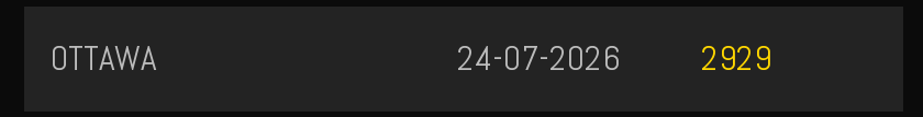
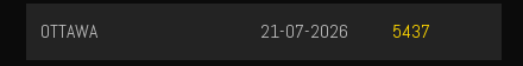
[457,37,620,80] 24-07-2026 -> [260,20,348,43] 21-07-2026
[701,38,771,82] 2929 -> [392,20,430,44] 5437

